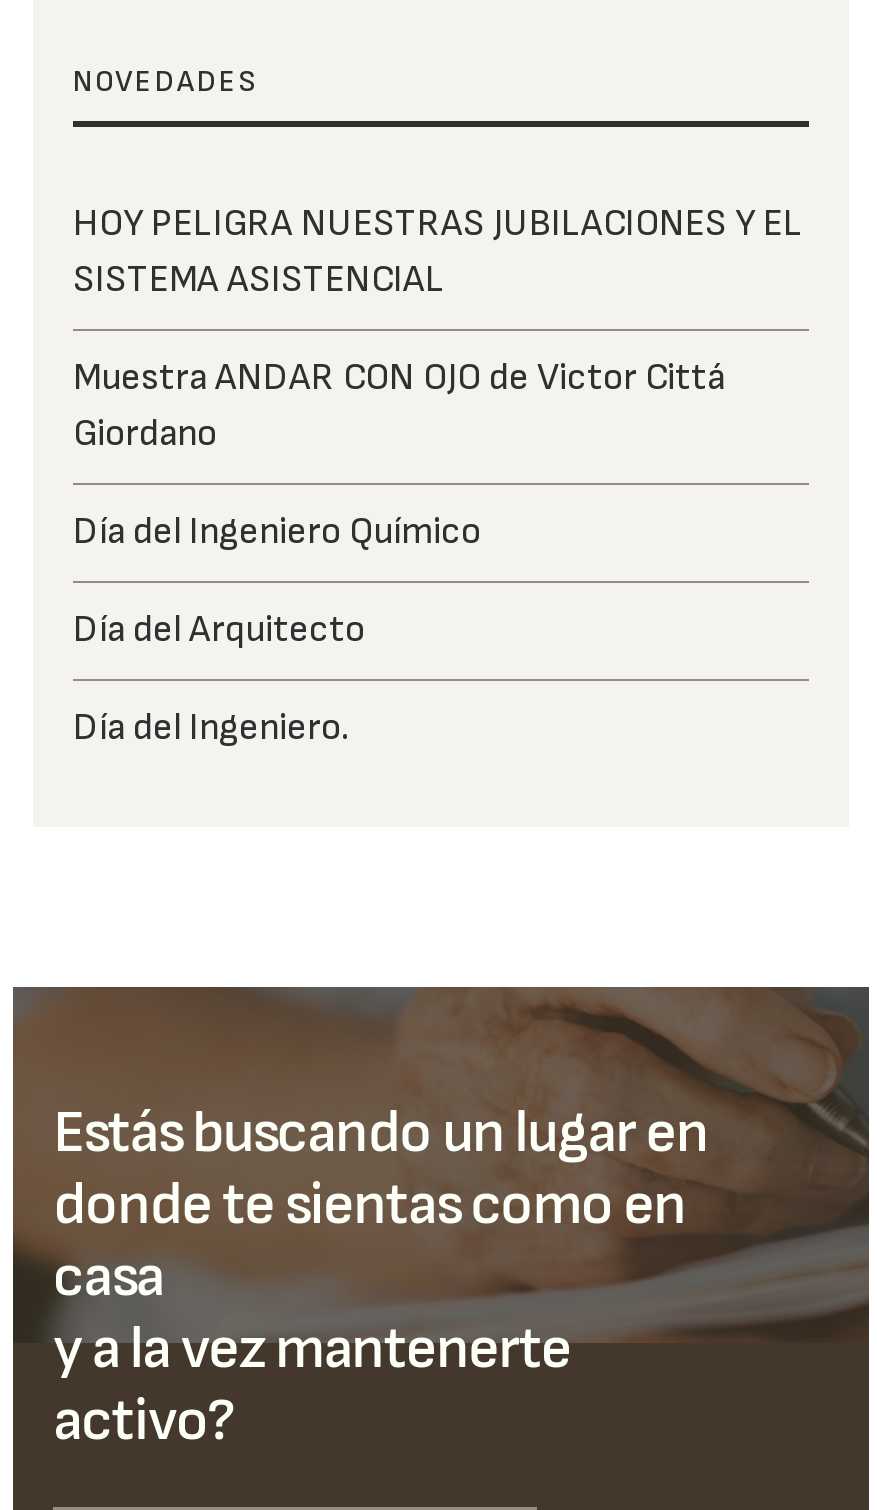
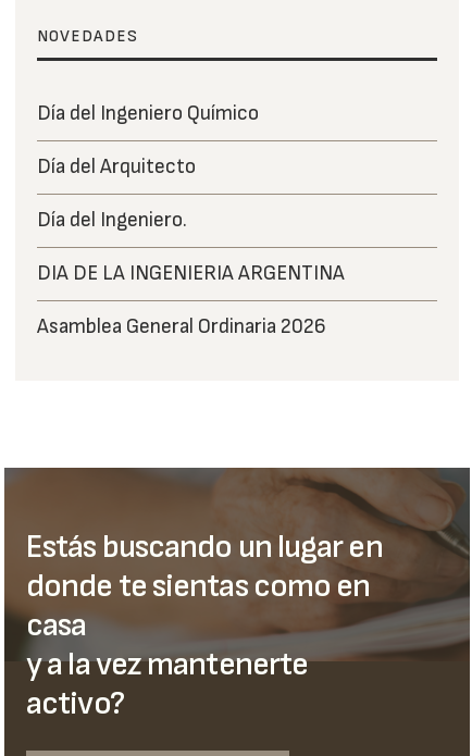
[73,200,803,456] HOY PELIGRA NUESTRAS JUBILACIONES Y EL | SISTEMA ASISTENCIAL | Muestra ANDAR CON OJO de Victor Cittá | Giordano -> none
moved [73,508,481,750] -> [37,101,259,232]: Día del Ingeniero Químico | Día del Arquitecto | Día del Ingeniero.
none -> [37,261,345,339] DIA DE LA INGENIERIA ARGENTINA | Asamblea General Ordinaria 2026

